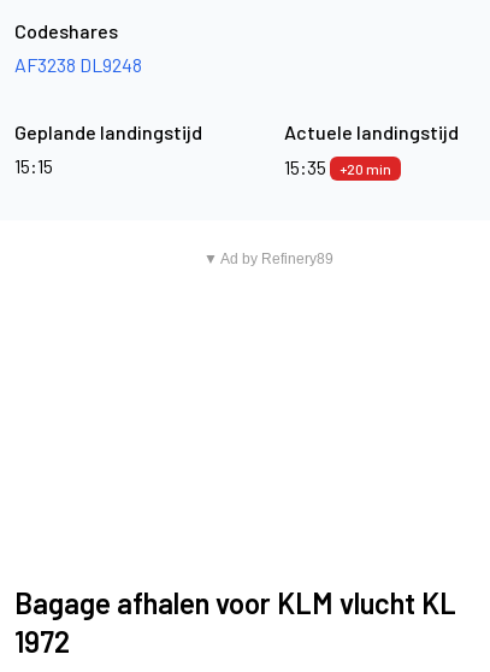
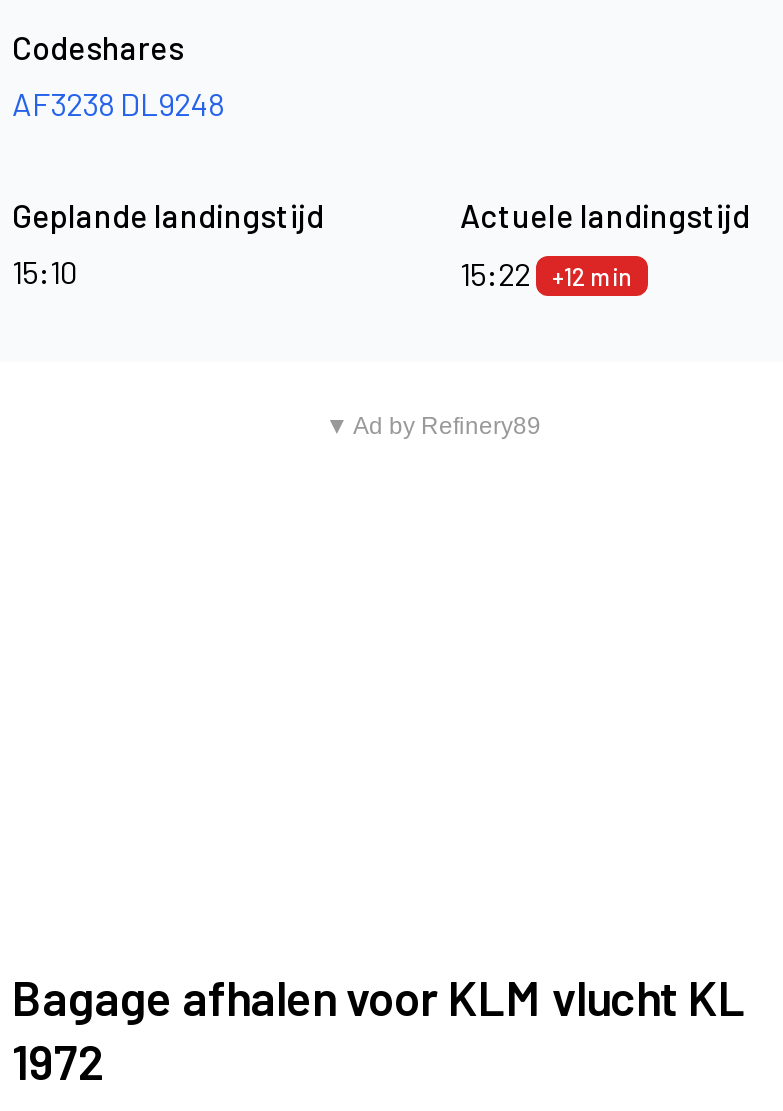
[14,154,53,177] 15:15 -> [12,252,78,290] 15:10
[284,155,391,178] 15:35 +20 min -> [460,254,632,292] 15:22 +12 min

